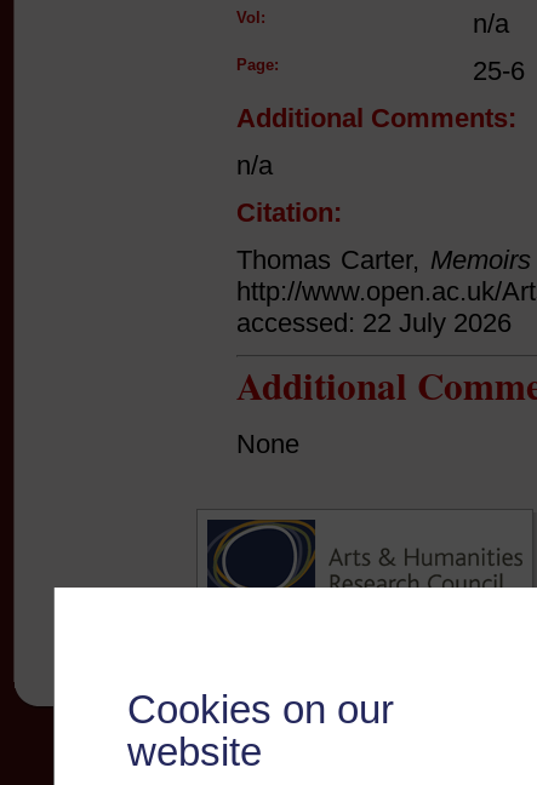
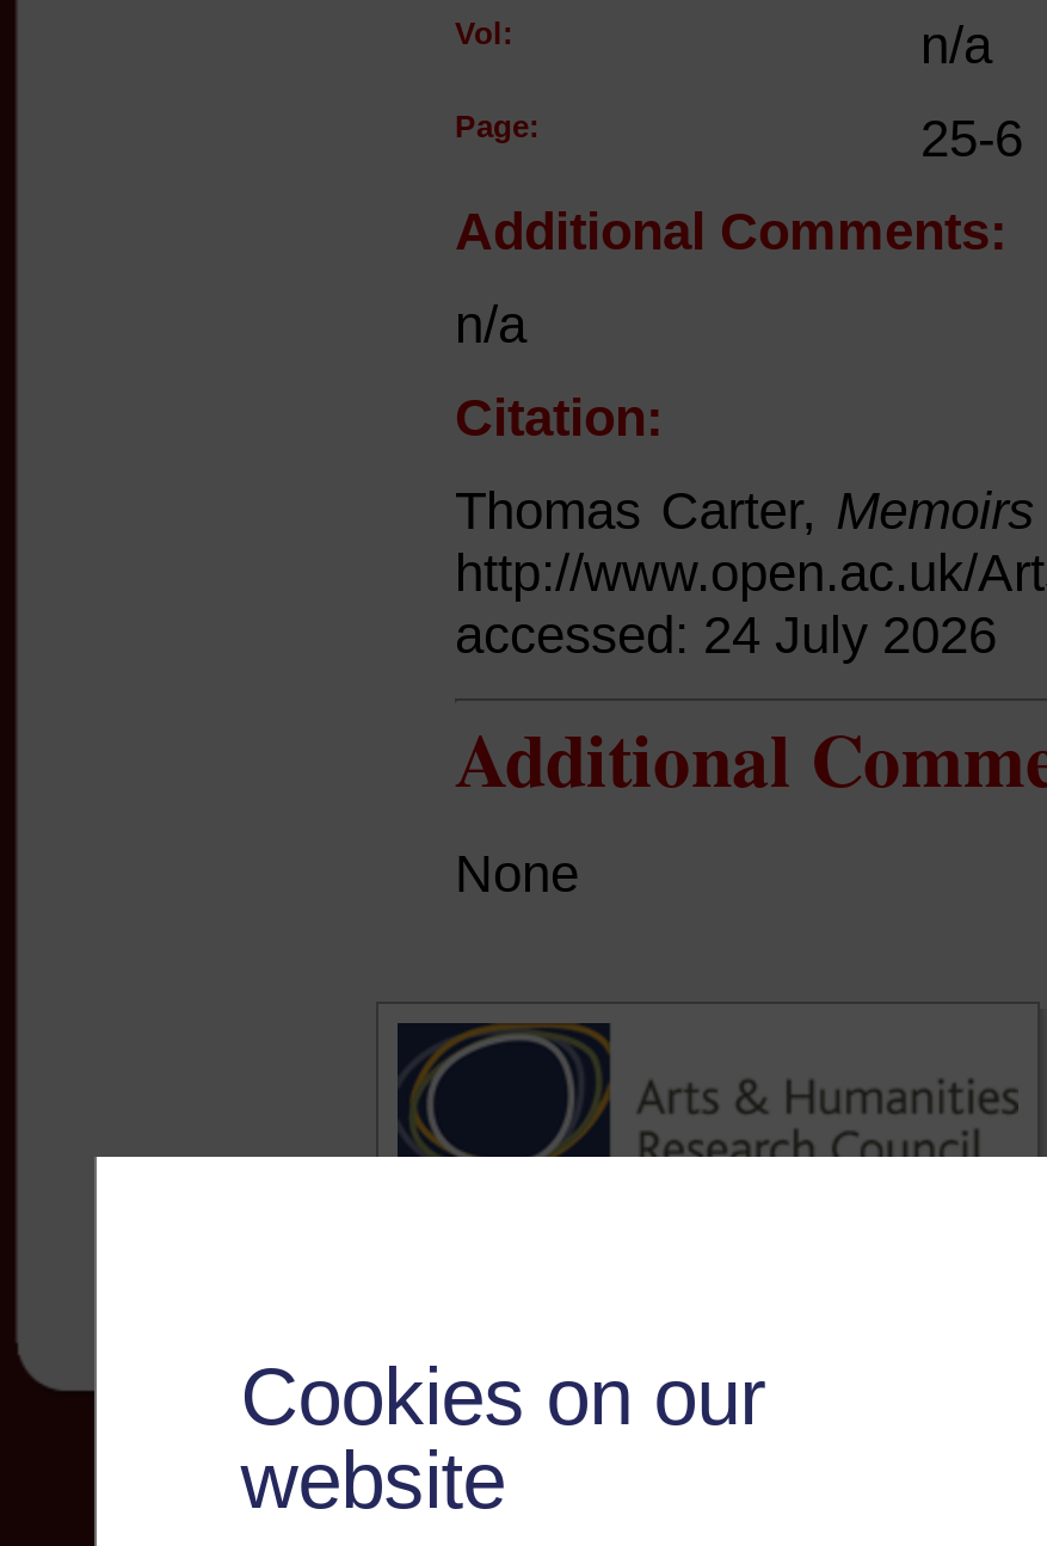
[236,308,512,338] accessed: 22 July 2026 -> [455,605,997,665] accessed: 24 July 2026

